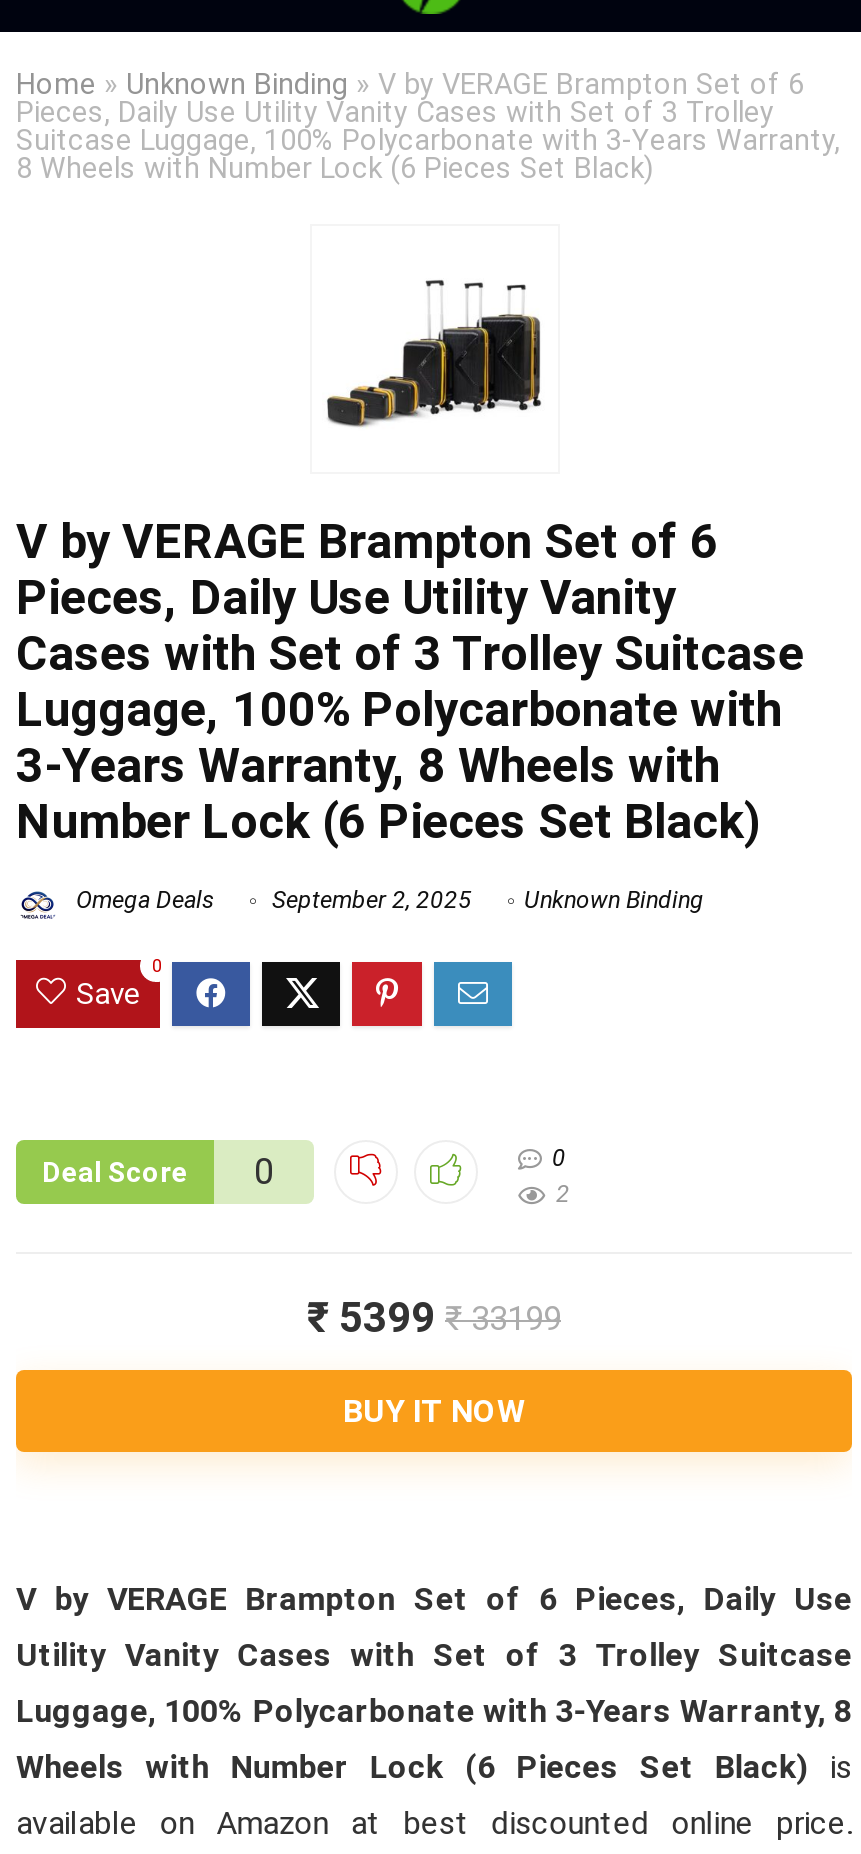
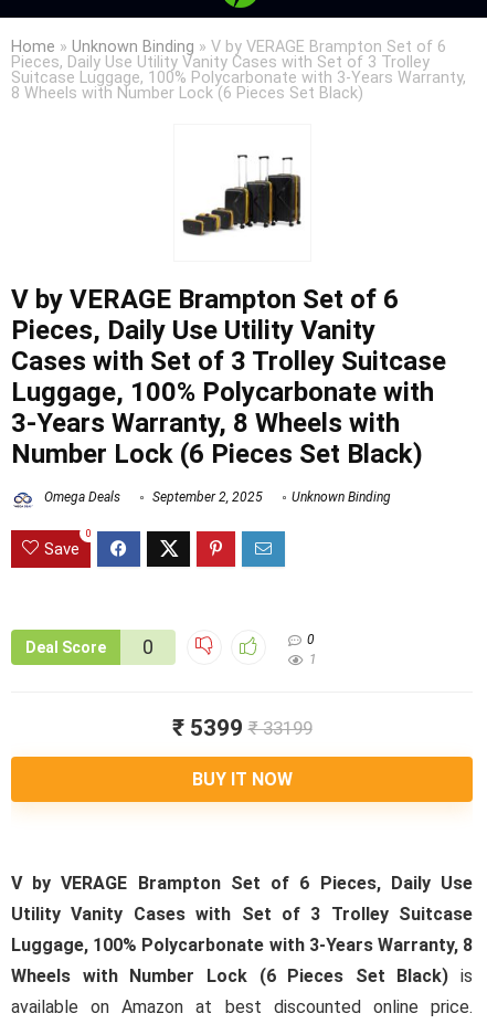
[556,1180,570,1208] 2 -> [309,652,317,667] 1

